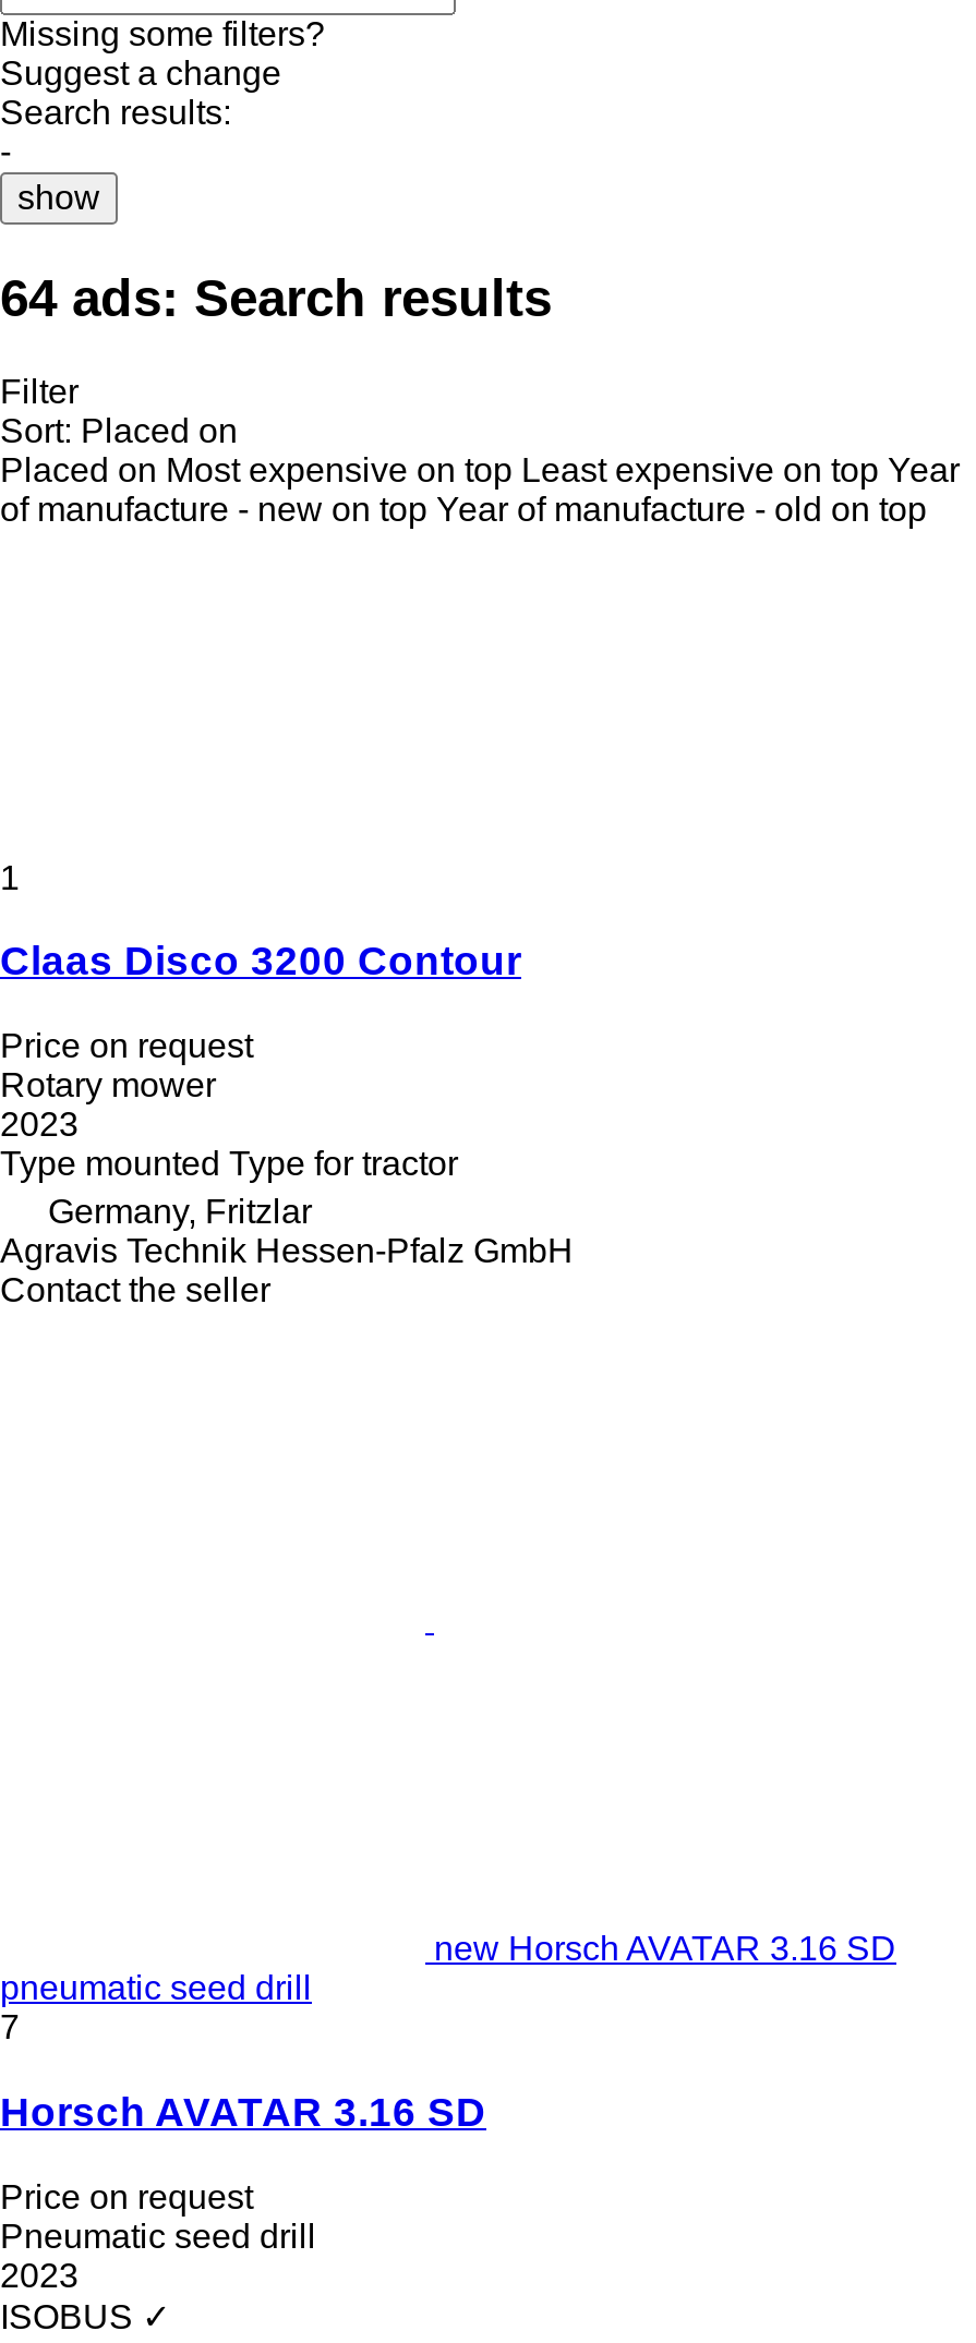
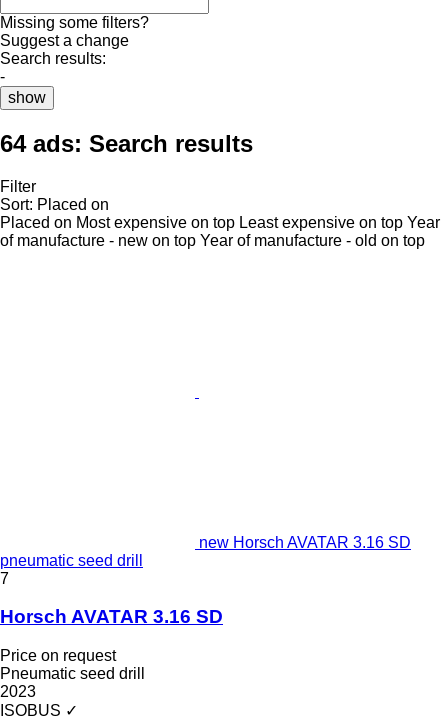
[0,858,574,1309] 1 | Claas Disco 3200 Contour | Price on request | Rotary mower | 2023 | Type mounted Type for tractor | Germany, Fritzlar | Agravis Technik Hessen-Pfalz GmbH | Contact the seller -> none

